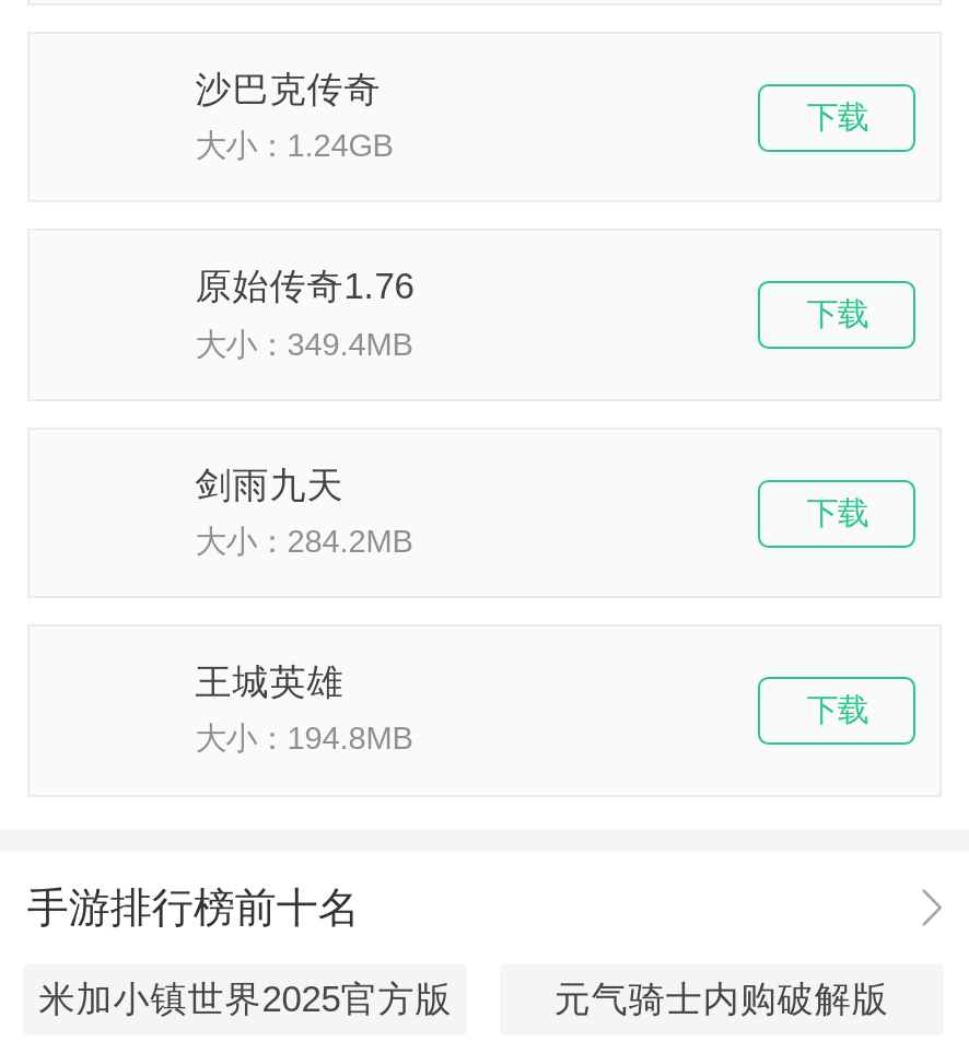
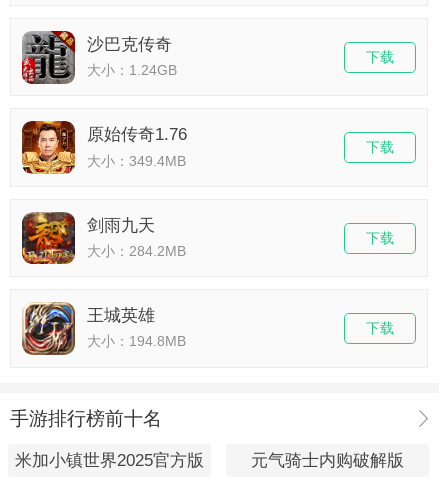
none -> [21,30,76,85] [image]
none -> [21,120,76,175] [image]
none -> [21,211,76,265] [image]
none -> [21,301,76,356] [image]

